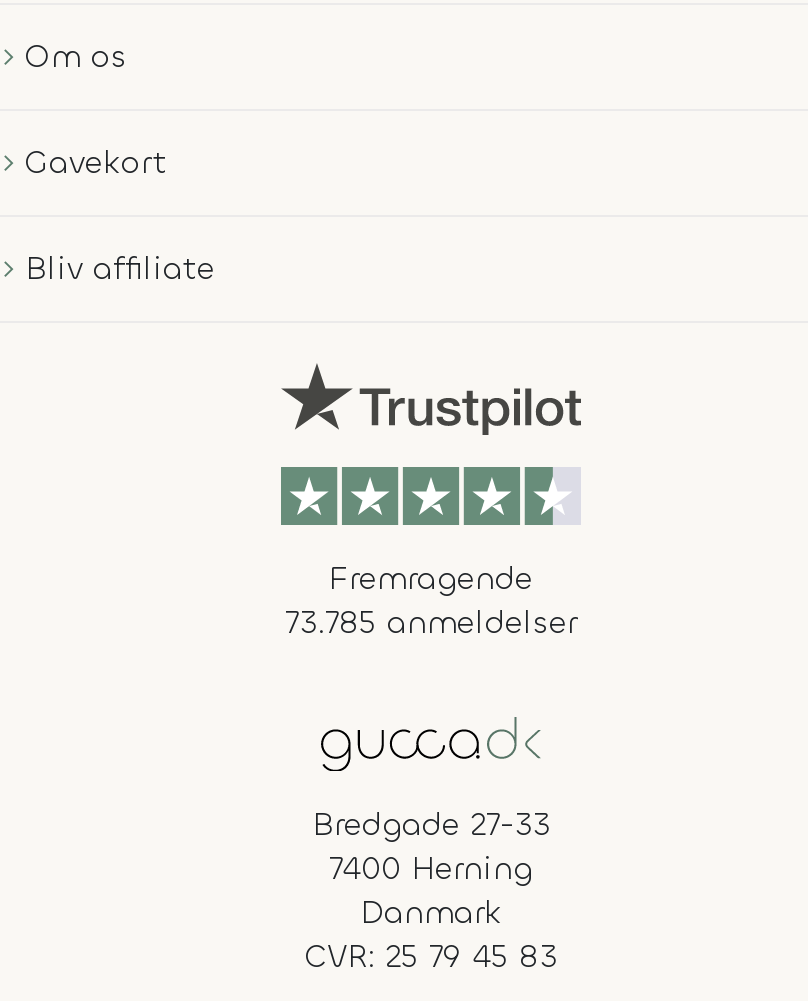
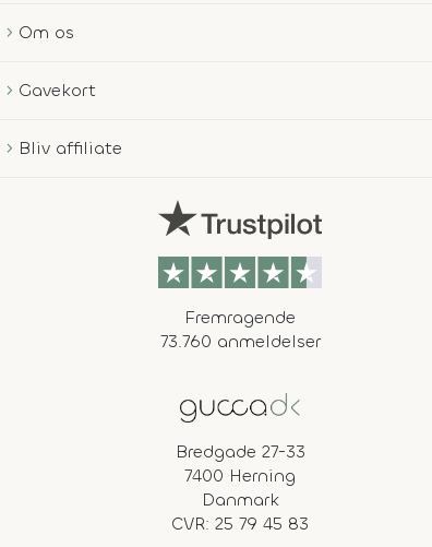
[285,600,577,642] 73.785 anmeldelser -> [160,329,320,352] 73.760 anmeldelser

